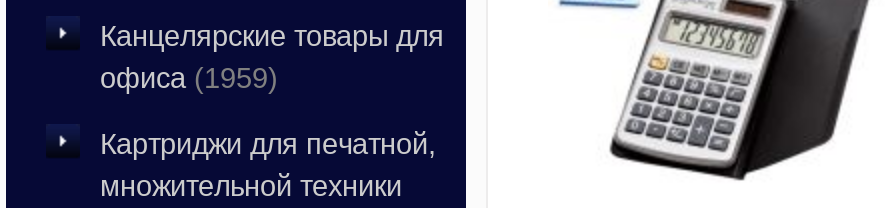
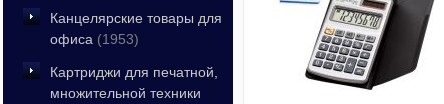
[100,62,278,94] офиса (1959) -> [50,31,139,47] офиса (1953)

